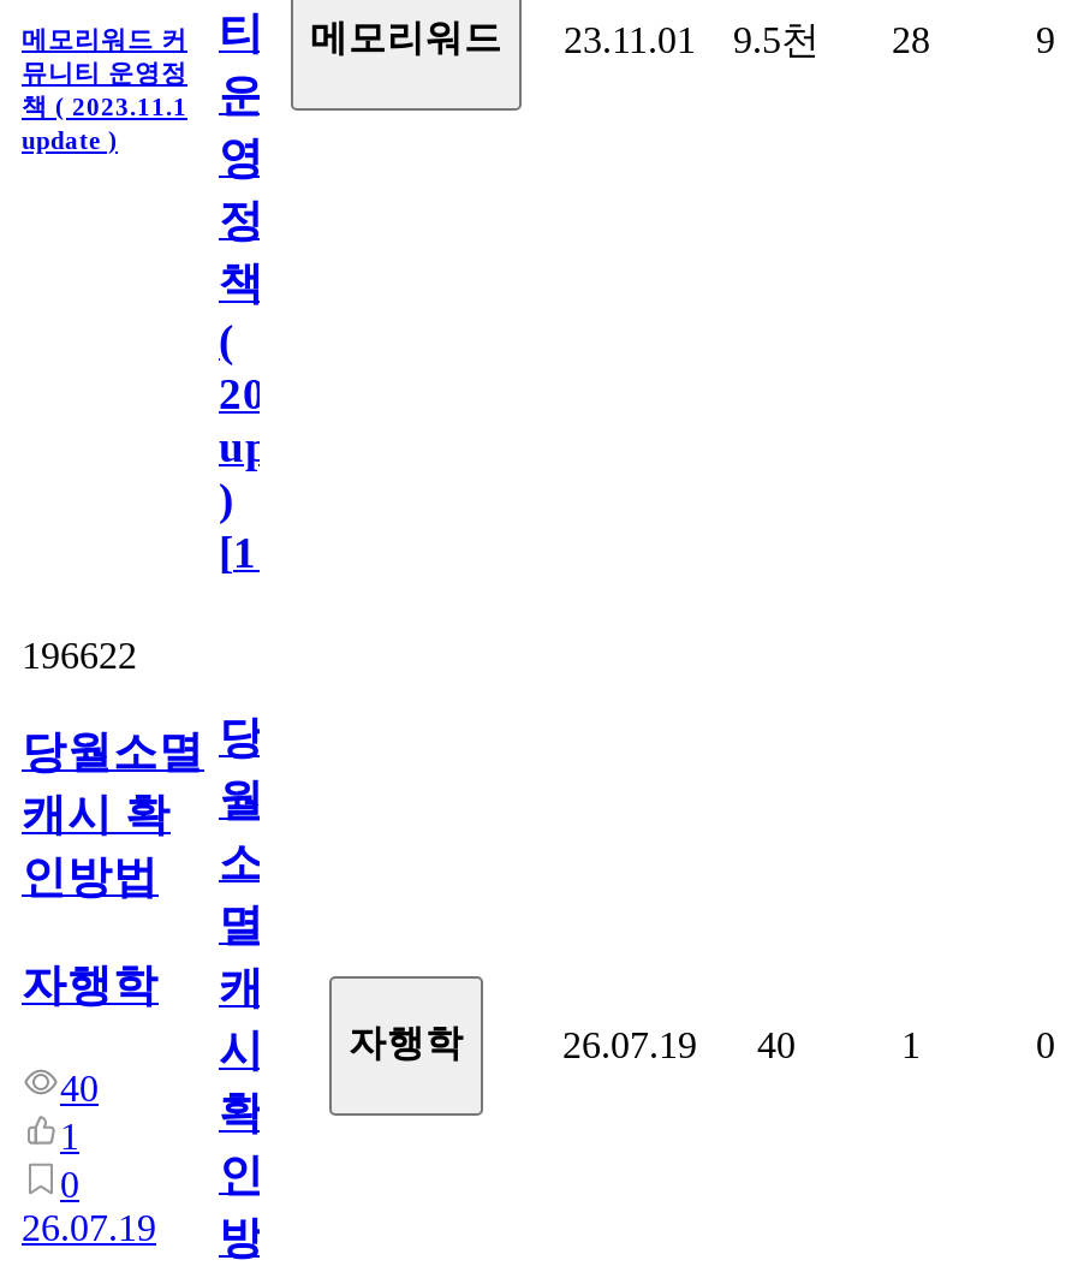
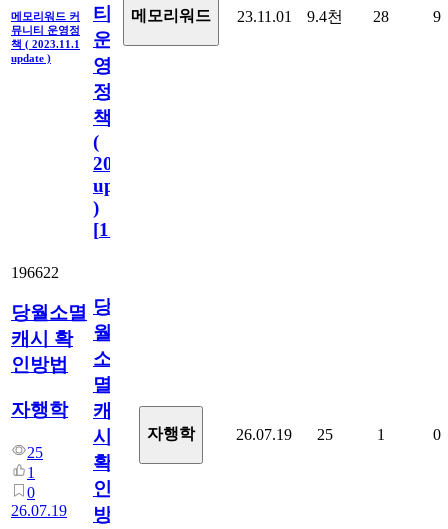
[22,8,930,59] 메모리워드 커 티 메모리워드 23.11.01 9.5천 28 -> [11,3,389,24] 메모리워드 커 티 메모리워드 23.11.01 9.4천 28
[562,1023,796,1064] 26.07.19 40 -> [236,425,333,442] 26.07.19 25
[60,1067,99,1108] 40 -> [27,444,43,461] 25

